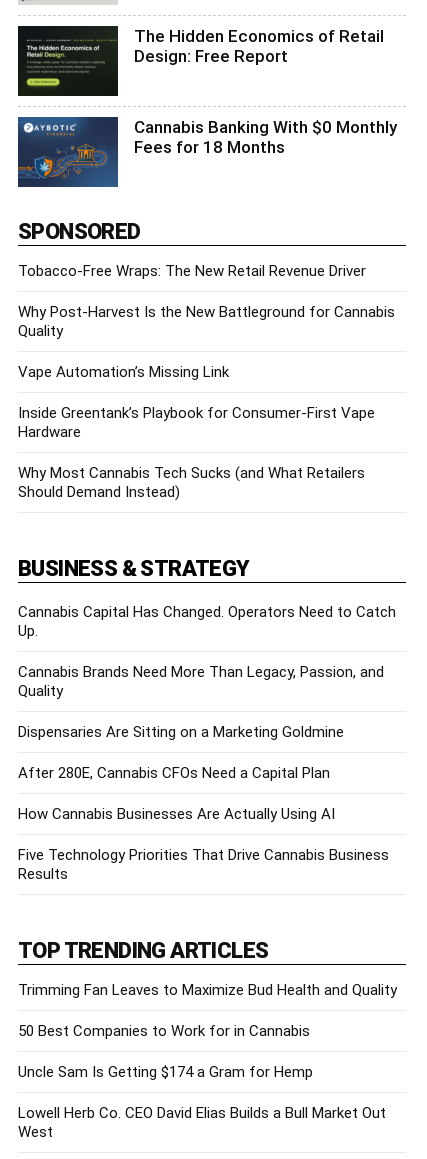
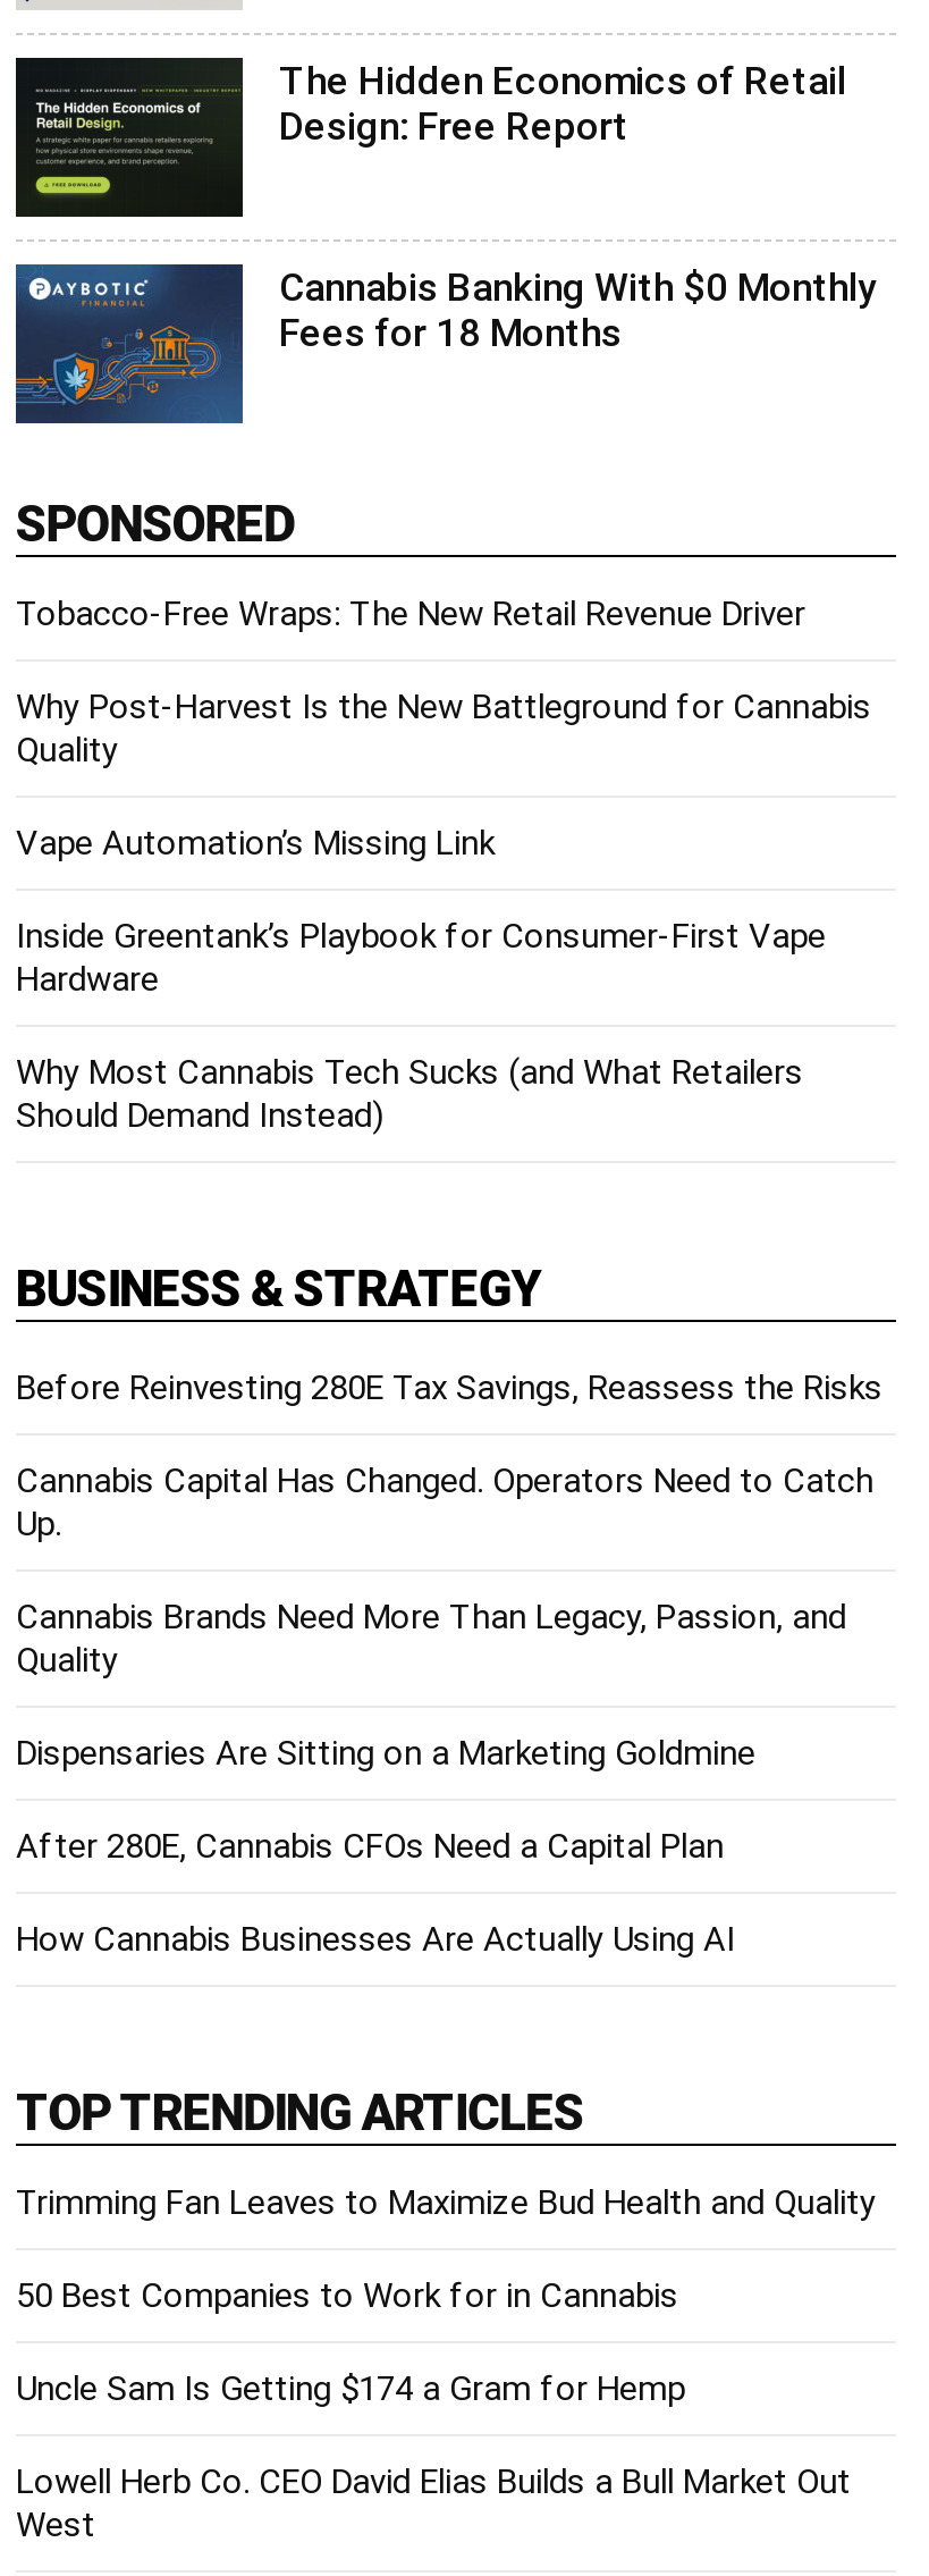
none -> [16,1368,882,1409] Before Reinvesting 280E Tax Savings, Reassess the Risks
moved [18,603,396,823] -> [16,1461,873,1961]: Cannabis Capital Has Changed. Operators Need to Catch | Up. | Cannabis Brands Need More Than Legacy, Passion, and | Quality | Dispensaries Are Sitting on a Marketing Goldmine | After 280E, Cannabis CFOs Need a Capital Plan | How Cannabis Businesses Are Actually Using AI
[18,846,389,883] Five Technology Priorities That Drive Cannabis Business | Results -> none

